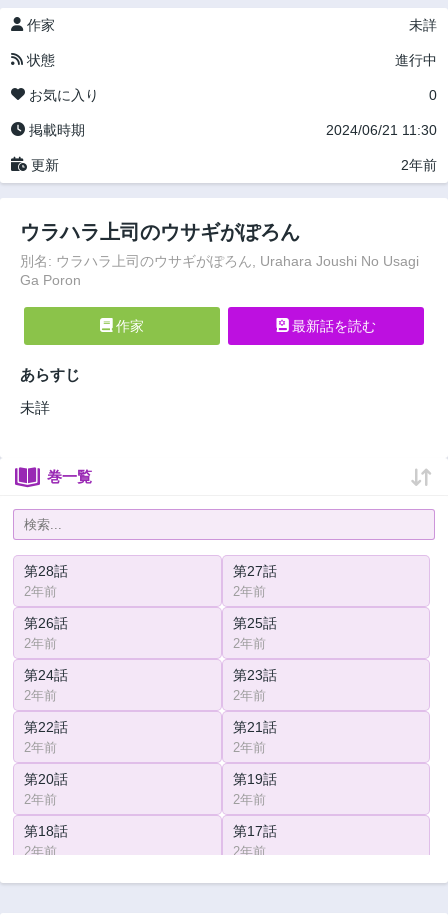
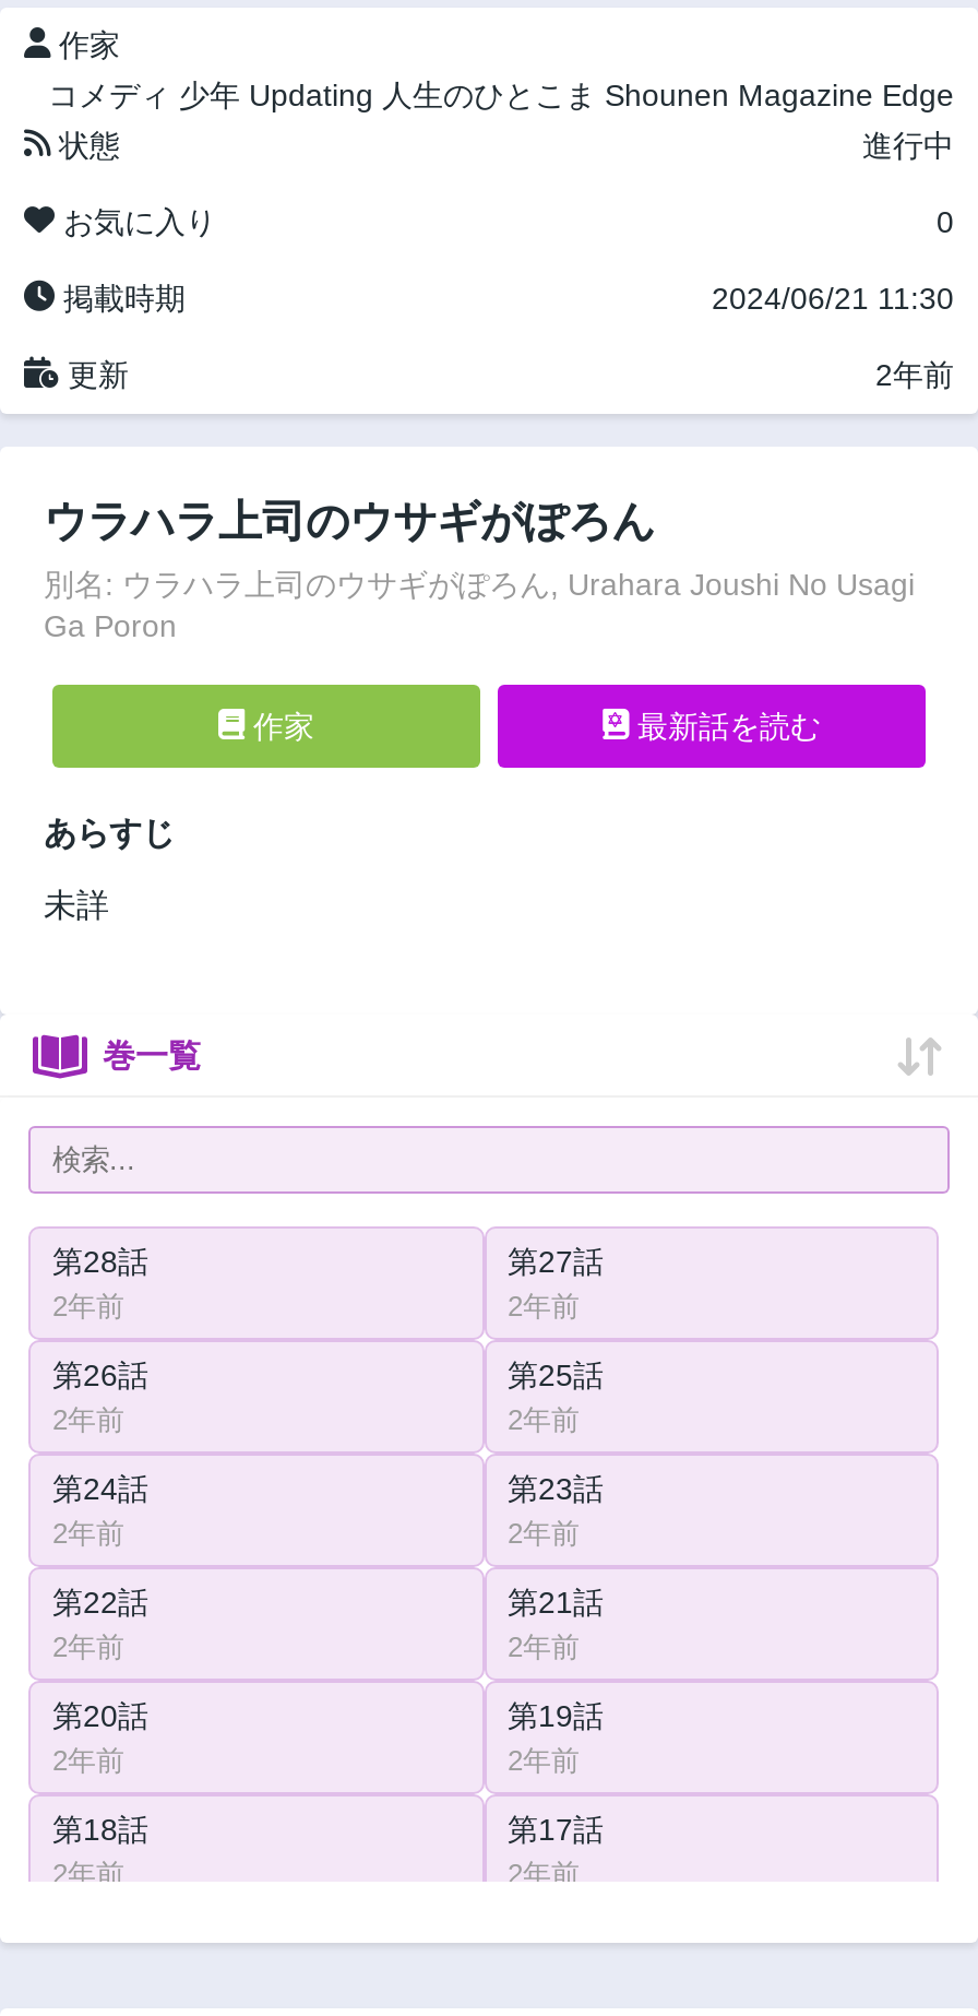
[409,17,437,33] 未詳 -> [48,78,954,113] コメディ 少年 Updating 人生のひとこま Shounen Magazine Edge

